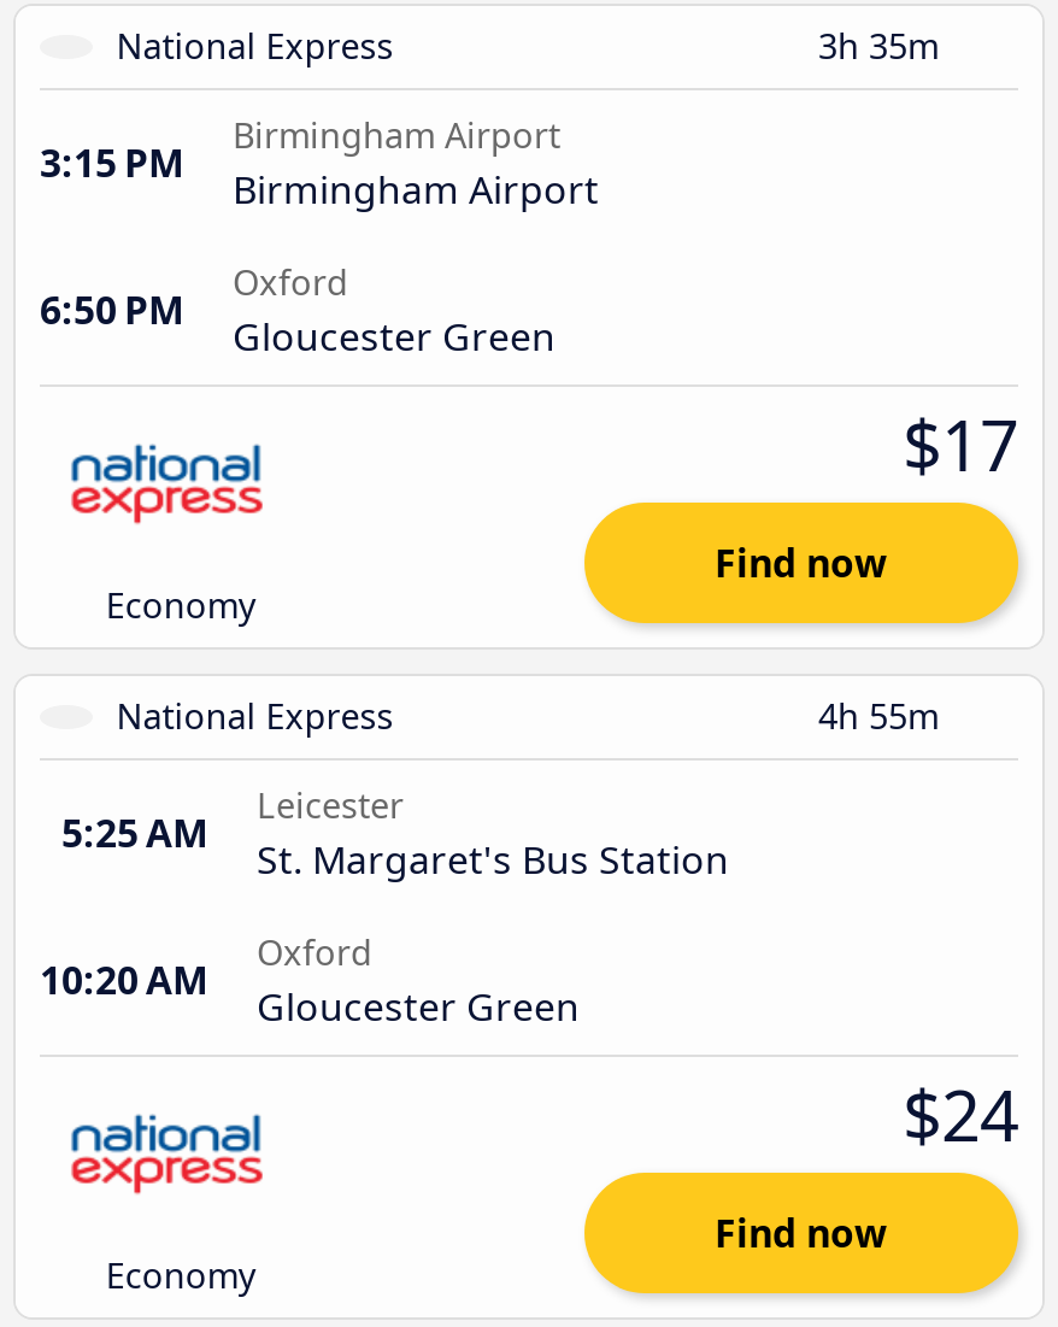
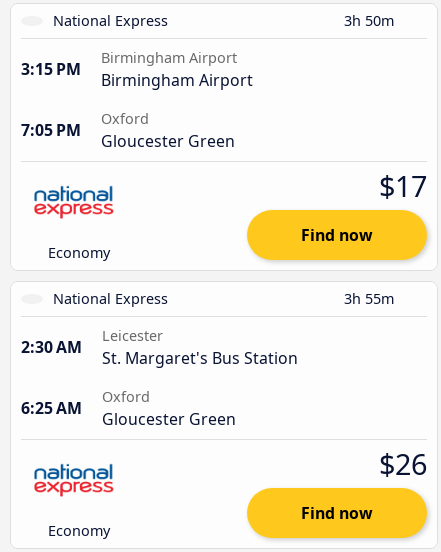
[818,22,948,68] 3h 35m -> [344,11,398,30] 3h 50m
[40,283,556,362] 6:50 PM Gloucester Green -> [21,119,235,152] 7:05 PM Gloucester Green
[818,693,948,738] 4h 55m -> [344,289,398,308] 3h 55m
[61,806,729,885] 5:25 AM St. Margaret's Bus Station -> [21,336,298,369] 2:30 AM St. Margaret's Bus Station
[40,953,580,1032] 10:20 AM Gloucester Green -> [21,397,236,430] 6:25 AM Gloucester Green
[903,1066,1018,1160] $24 -> [379,444,427,483] $26

